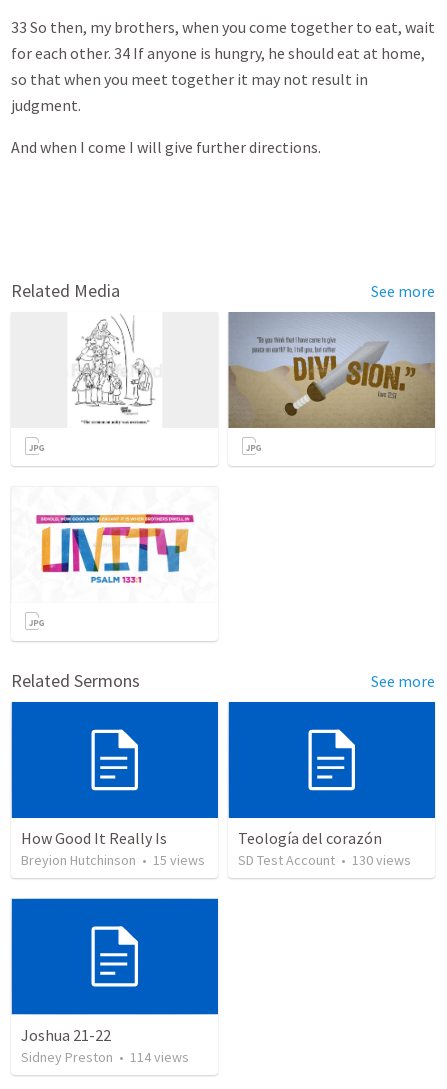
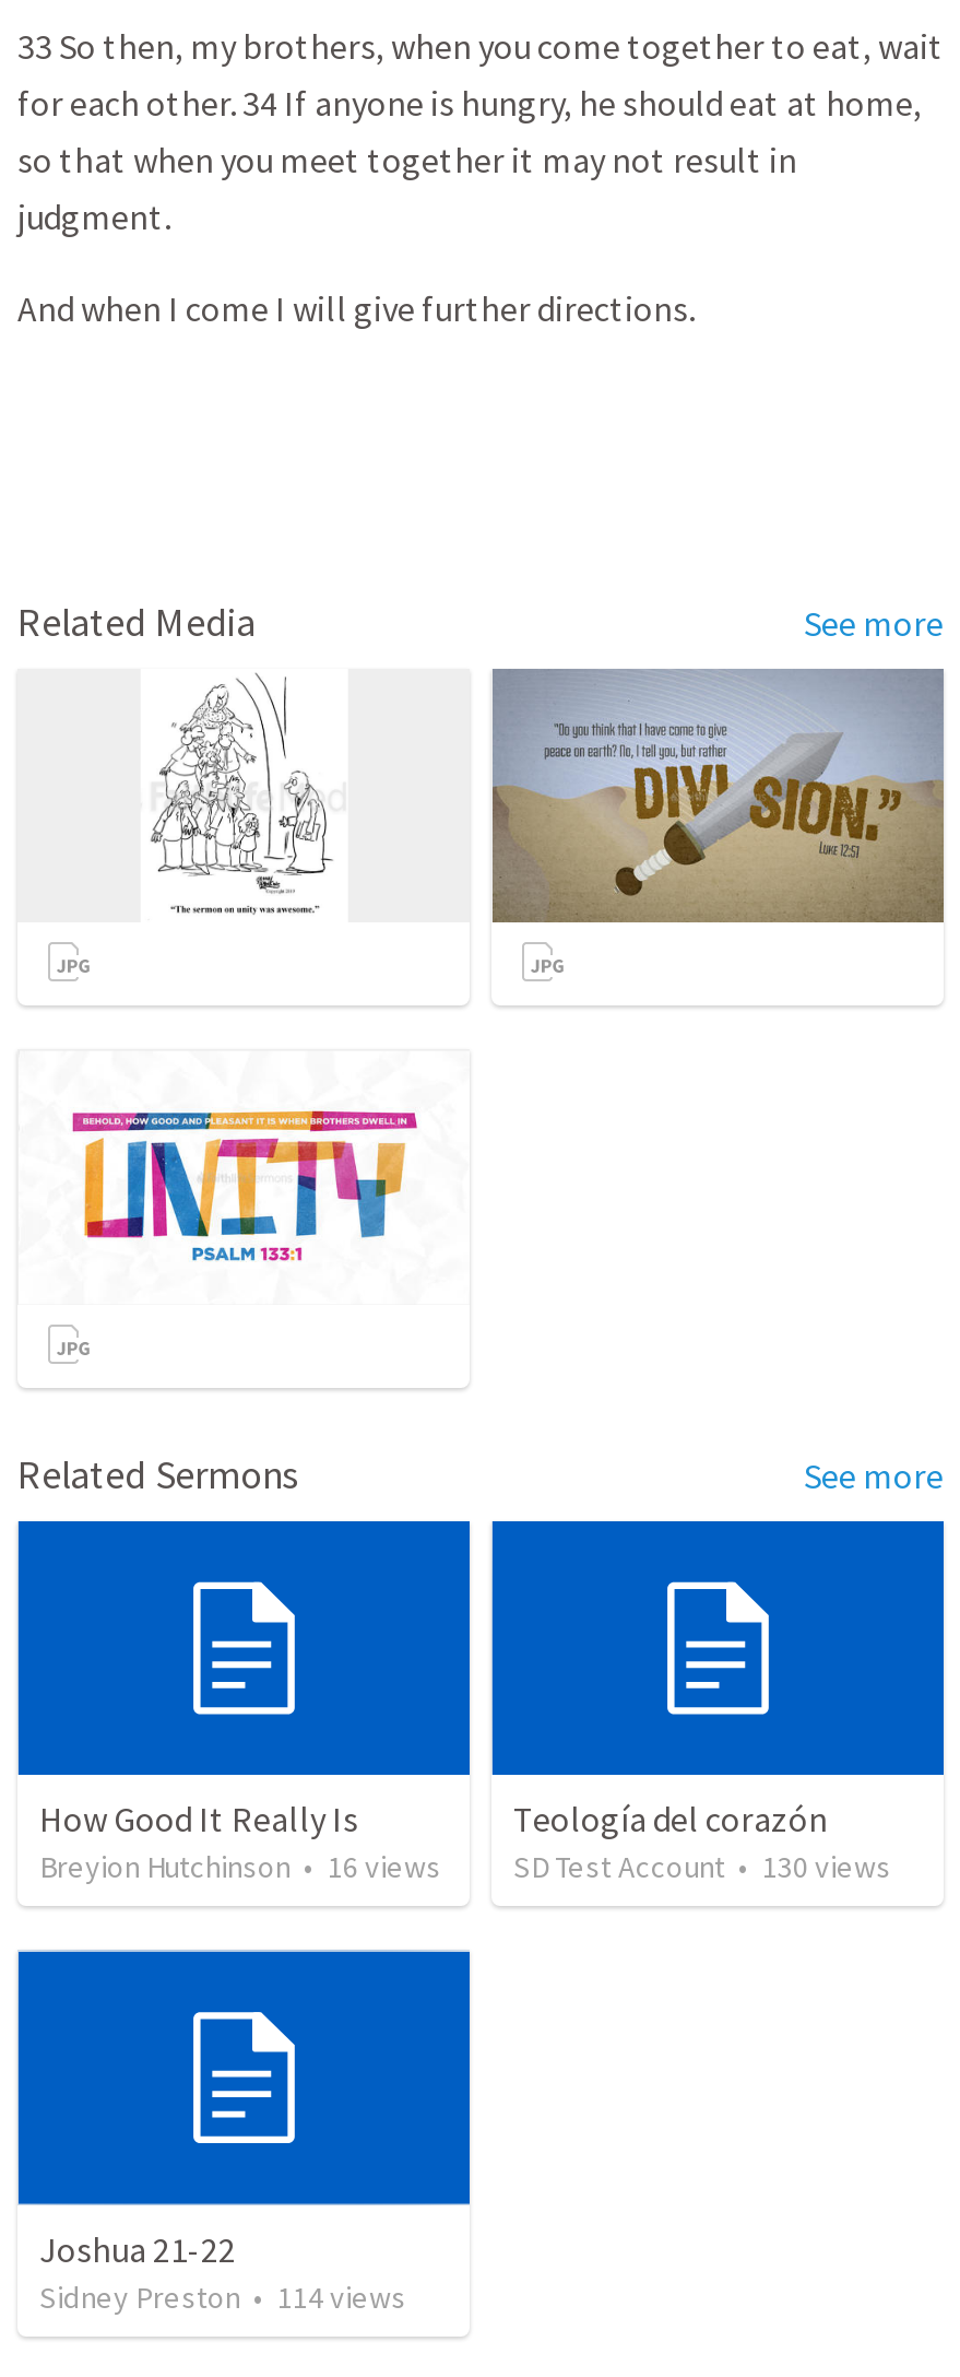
[21,851,205,869] Breyion Hutchinson • 15 views -> [39,1848,441,1887] Breyion Hutchinson • 16 views

